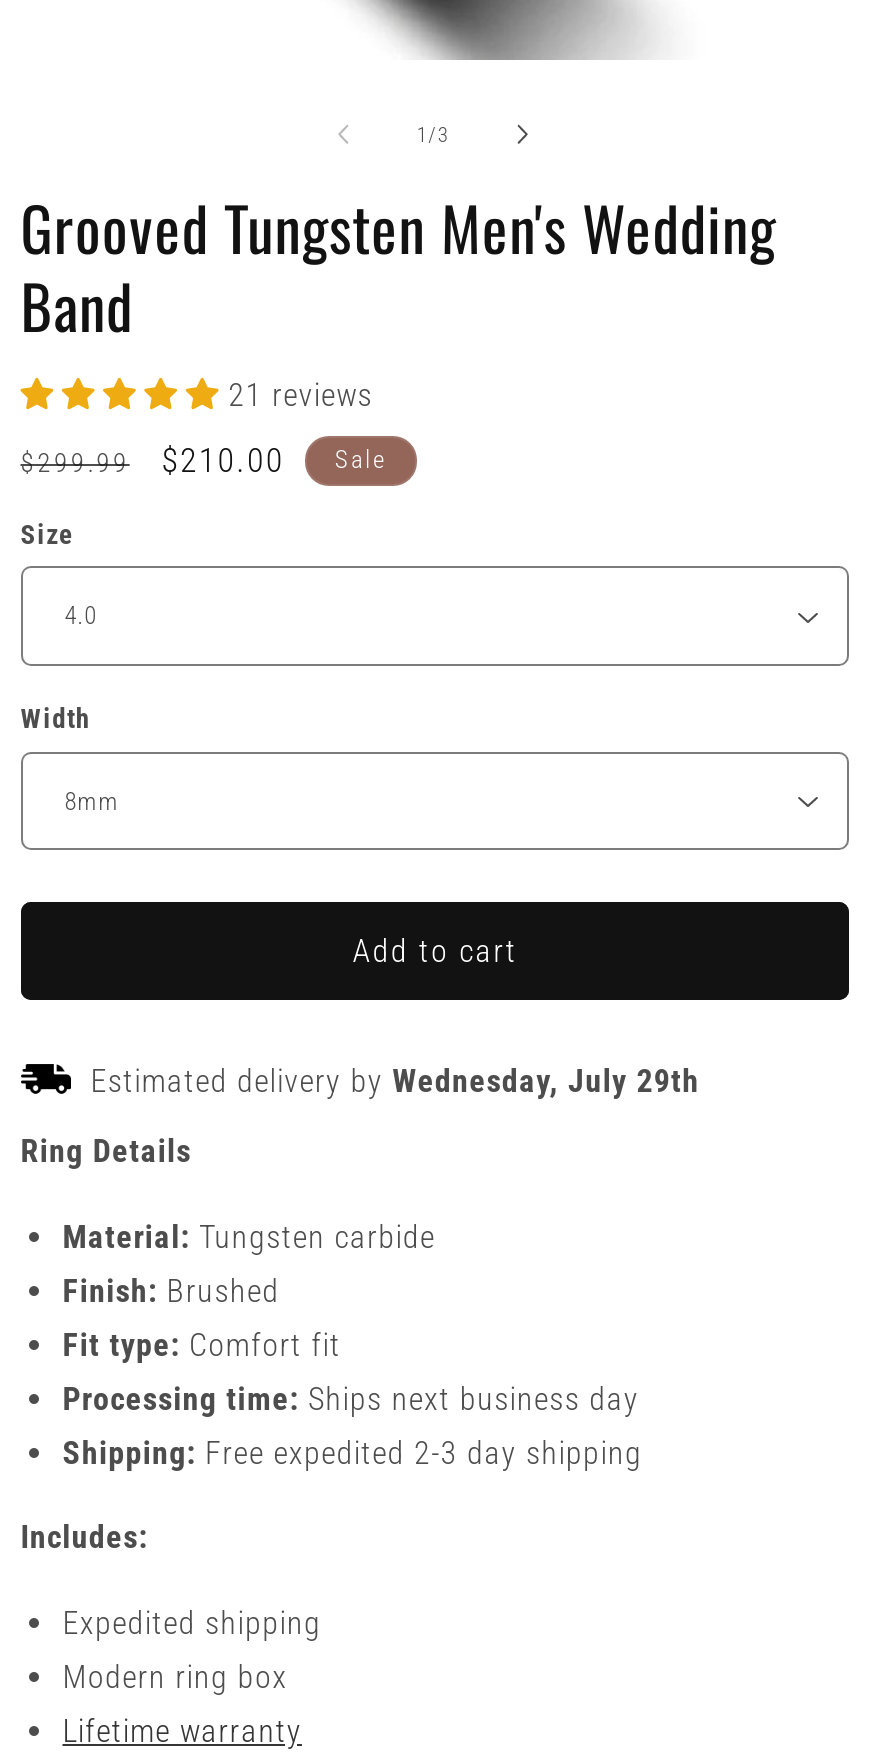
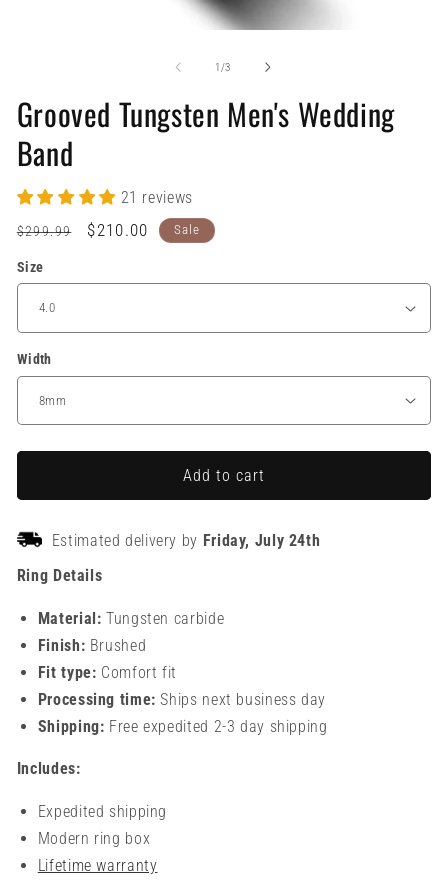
[91,1061,699,1099] Estimated delivery by Wednesday, July 29th -> [52,531,320,550] Estimated delivery by Friday, July 24th

